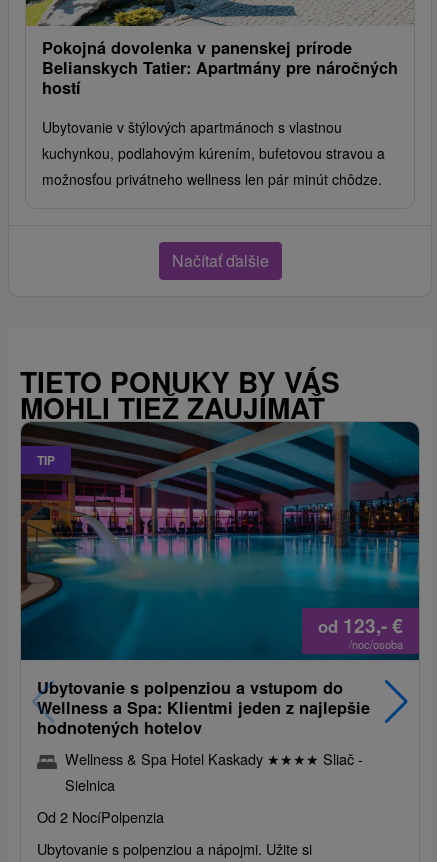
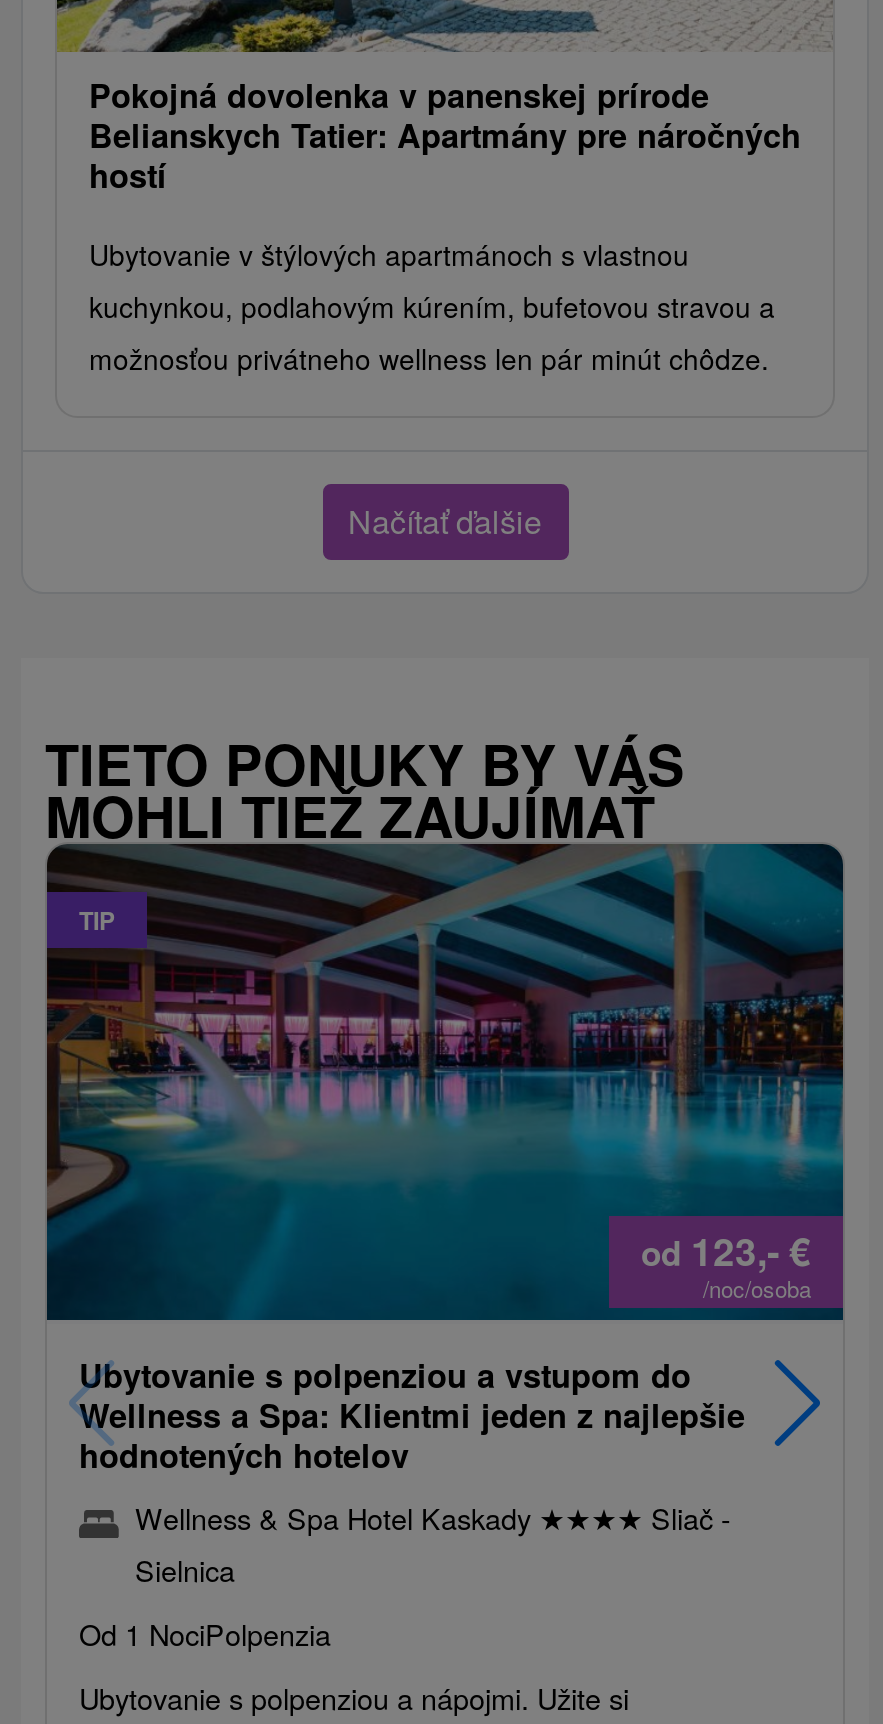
[37,806,164,827] Od 2 NocíPolpenzia -> [79,1613,331,1655] Od 1 NociPolpenzia

